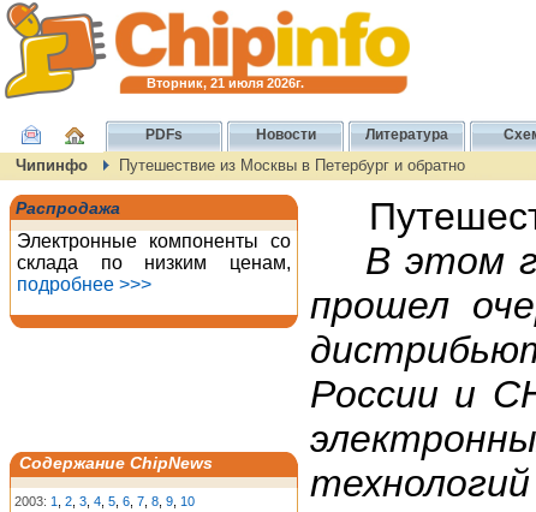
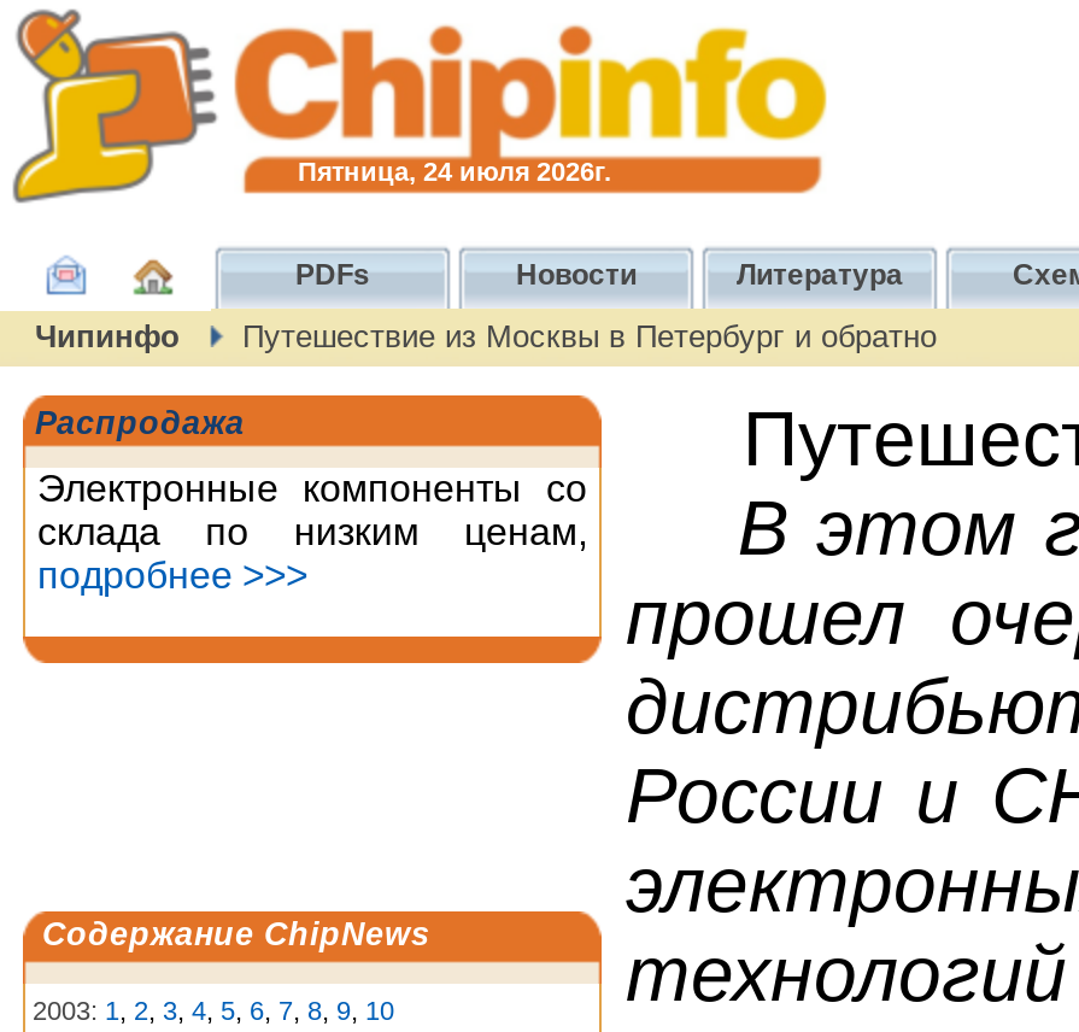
[147,76,304,90] Вторник, 21 июля 2026г. -> [298,157,611,186] Пятница, 24 июля 2026г.

